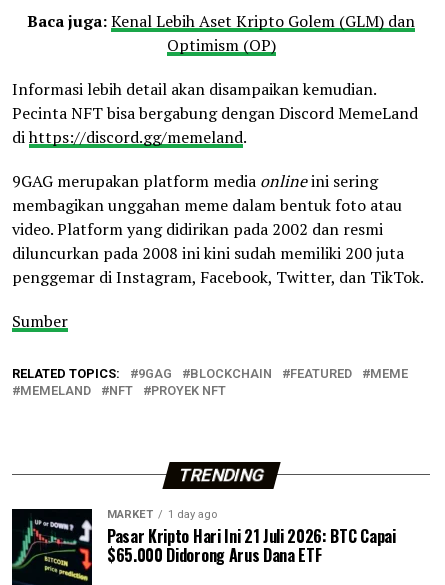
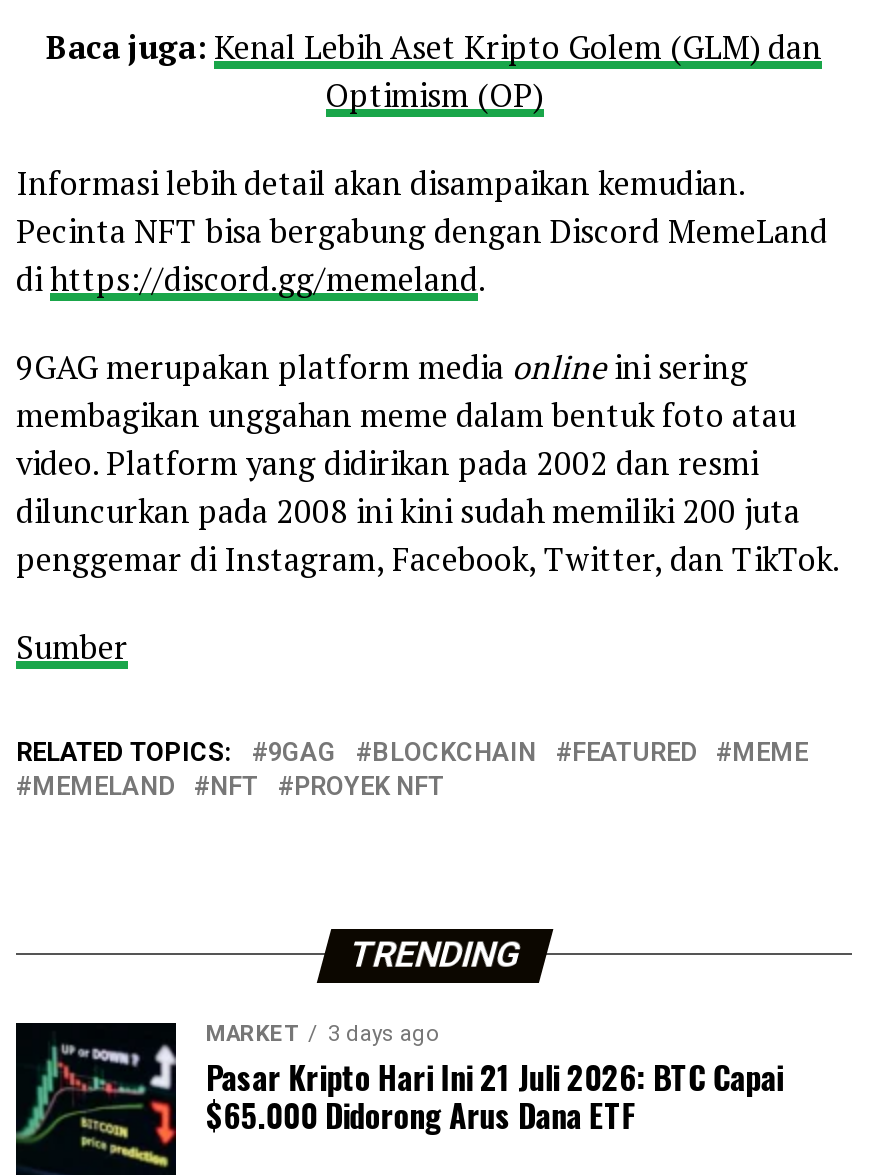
[107,508,217,521] MARKET 1 day ago -> [206,1021,438,1047] MARKET 3 days ago

